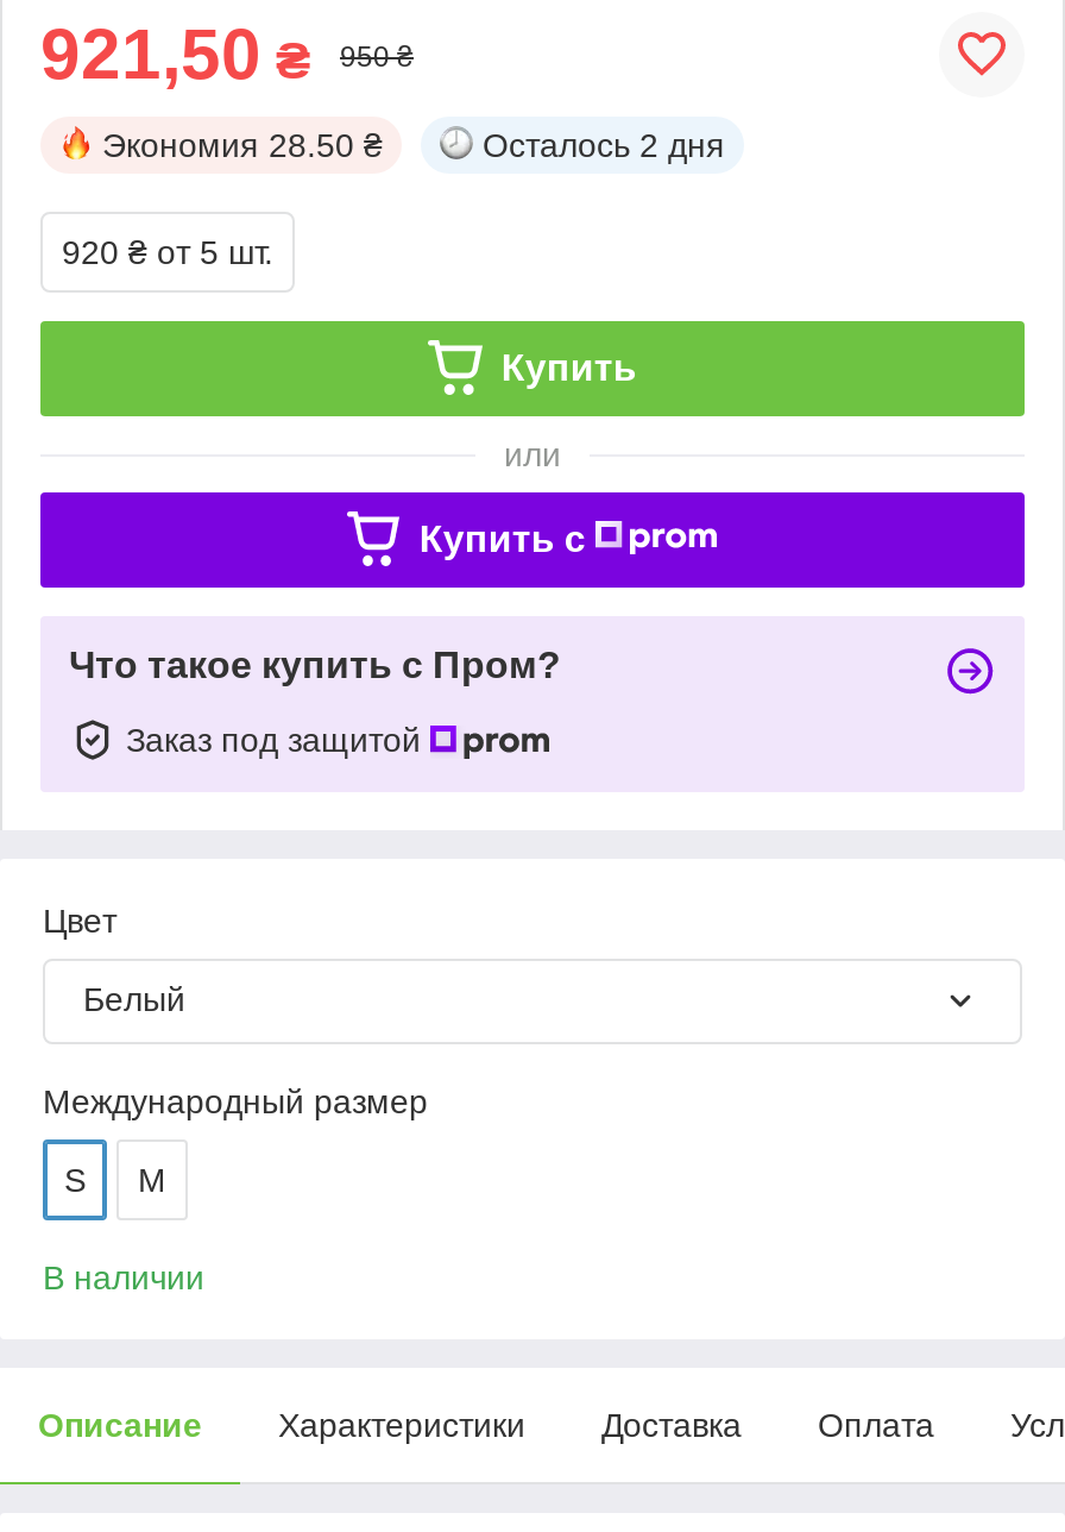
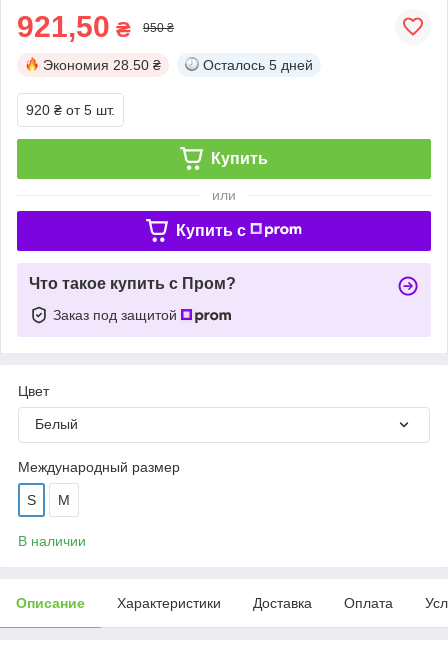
[483,126,725,164] Осталось 2 дня -> [203,57,313,73] Осталось 5 дней

